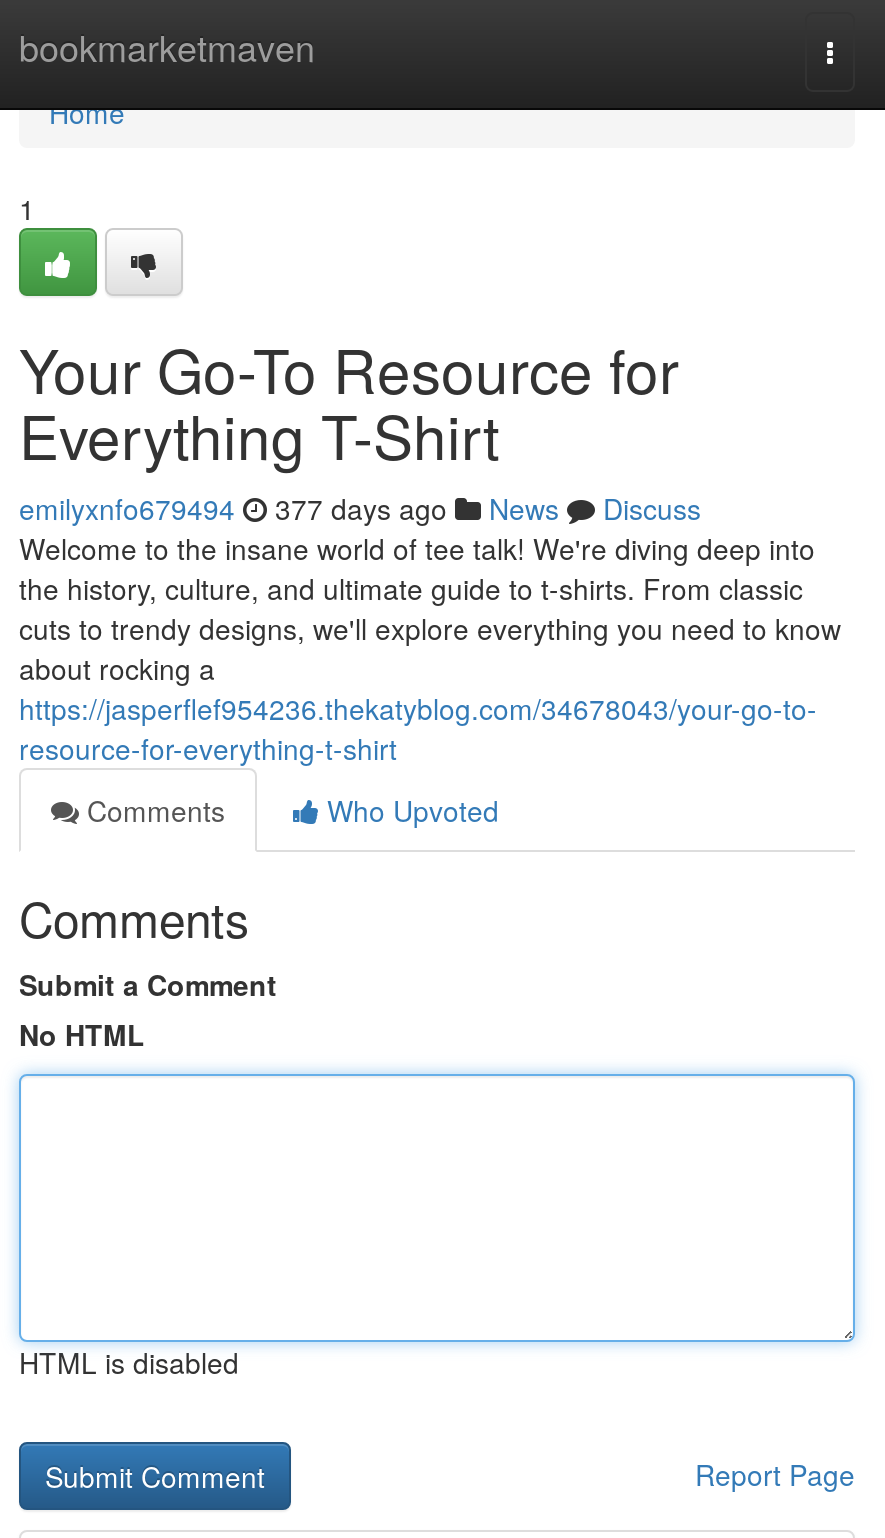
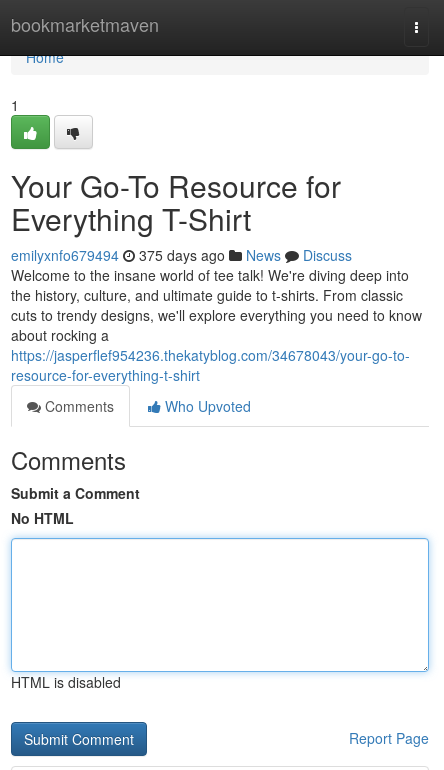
[19,488,701,528] emilyxnfo679494 377 days ago News Discuss -> [11,245,352,265] emilyxnfo679494 375 days ago News Discuss

